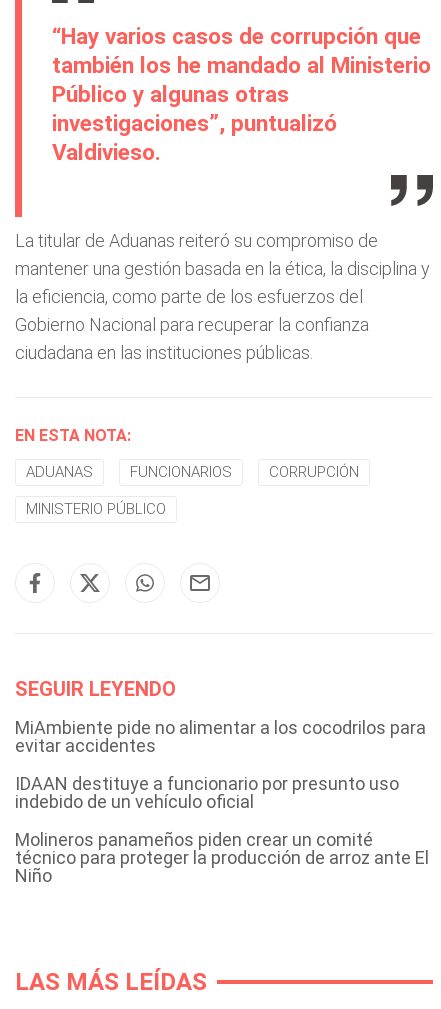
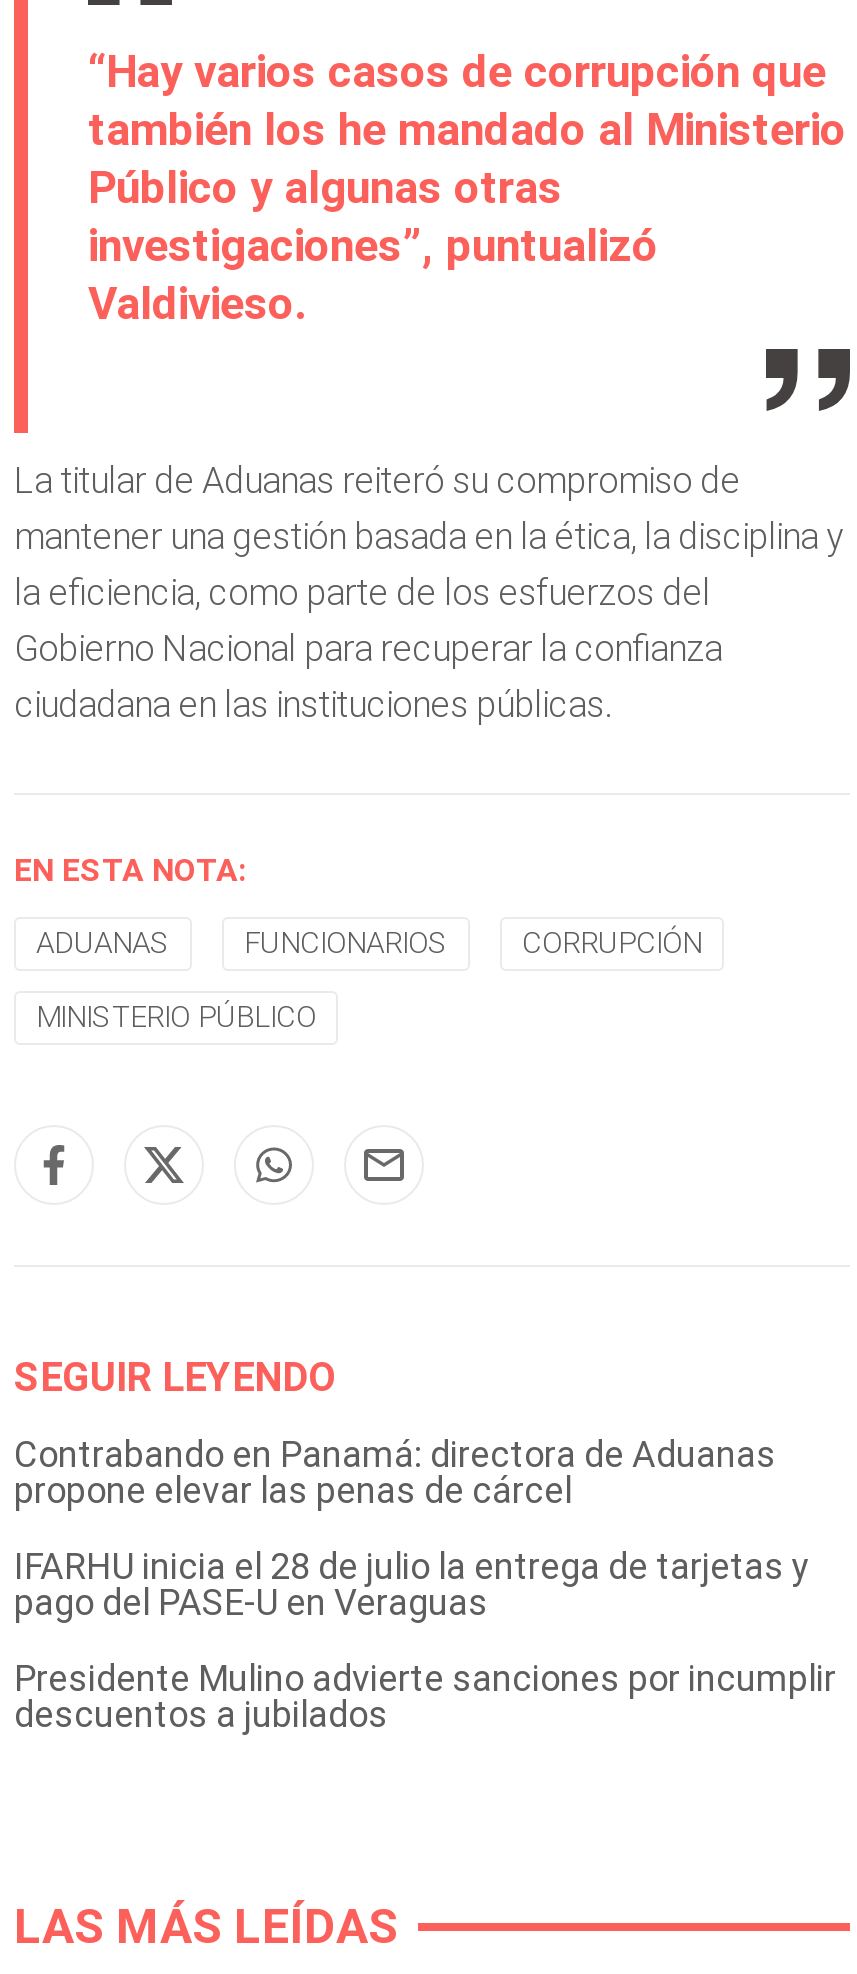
[15,717,426,756] MiAmbiente pide no alimentar a los cocodrilos para | evitar accidentes -> [14,1433,776,1511] Contrabando en Panamá: directora de Aduanas | propone elevar las penas de cárcel
[15,773,399,812] IDAAN destituye a funcionario por presunto uso | indebido de un vehículo oficial -> [14,1545,810,1623] IFARHU inicia el 28 de julio la entrega de tarjetas y | pago del PASE-U en Veraguas
[15,829,429,886] Molineros panameños piden crear un comité | técnico para proteger la producción de arroz ante El | Niño -> [14,1657,836,1735] Presidente Mulino advierte sanciones por incumplir | descuentos a jubilados

